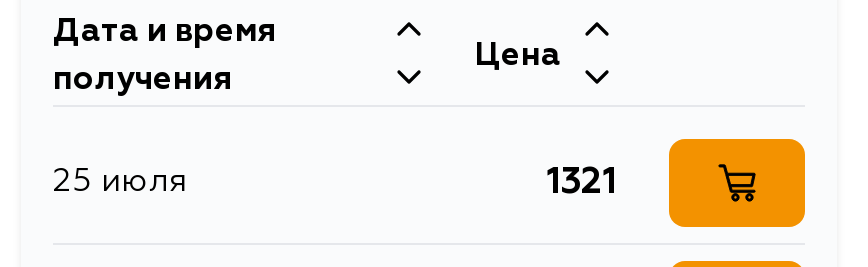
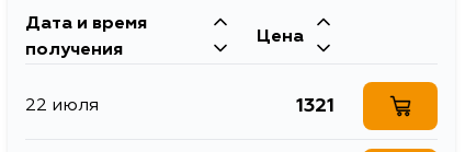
[53,167,187,199] 25 июля -> [25,97,99,115] 22 июля

